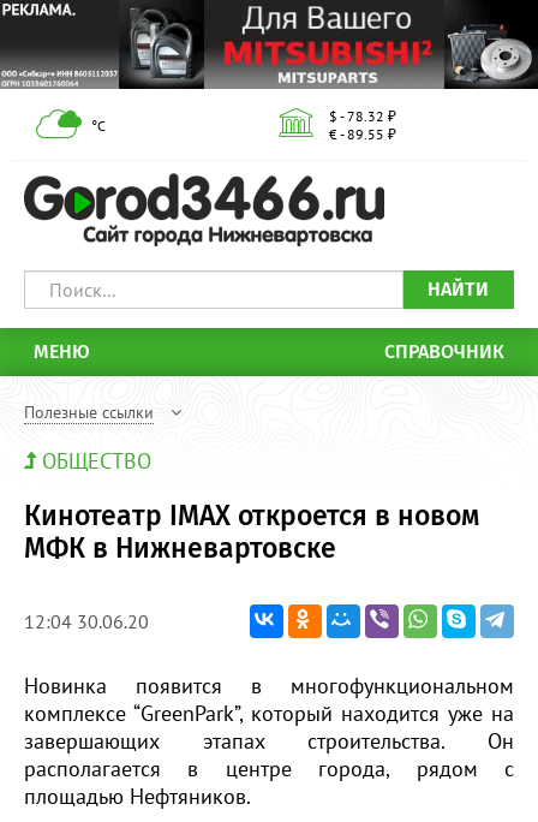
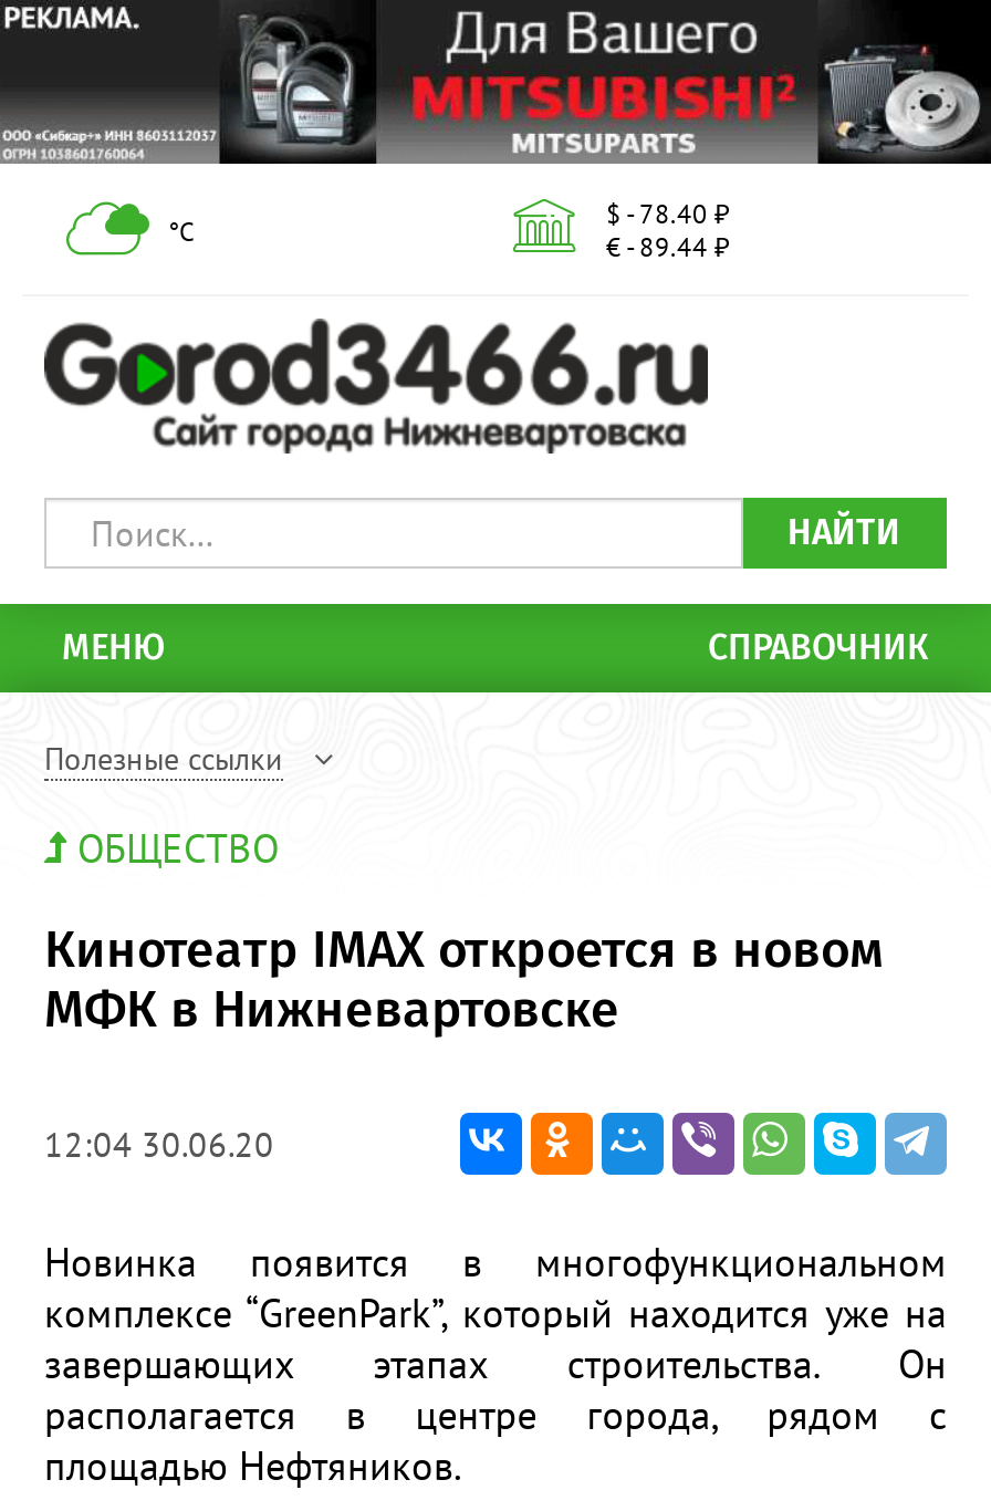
[329,107,396,125] $ - 78.32 ₽ -> [606,197,730,230] $ - 78.40 ₽
[329,125,396,143] € - 89.55 ₽ -> [606,230,730,263] € - 89.44 ₽

